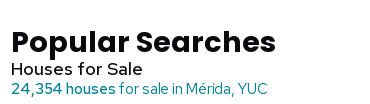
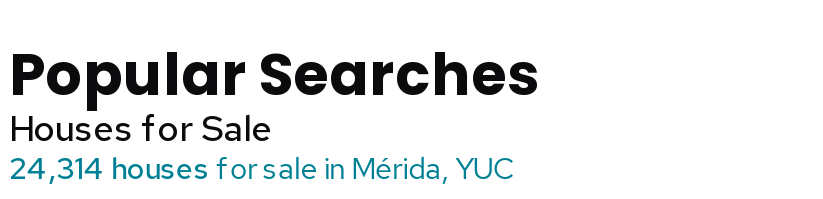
[11,79,268,99] 24,354 houses for sale in Mérida, YUC -> [9,148,514,188] 24,314 houses for sale in Mérida, YUC

